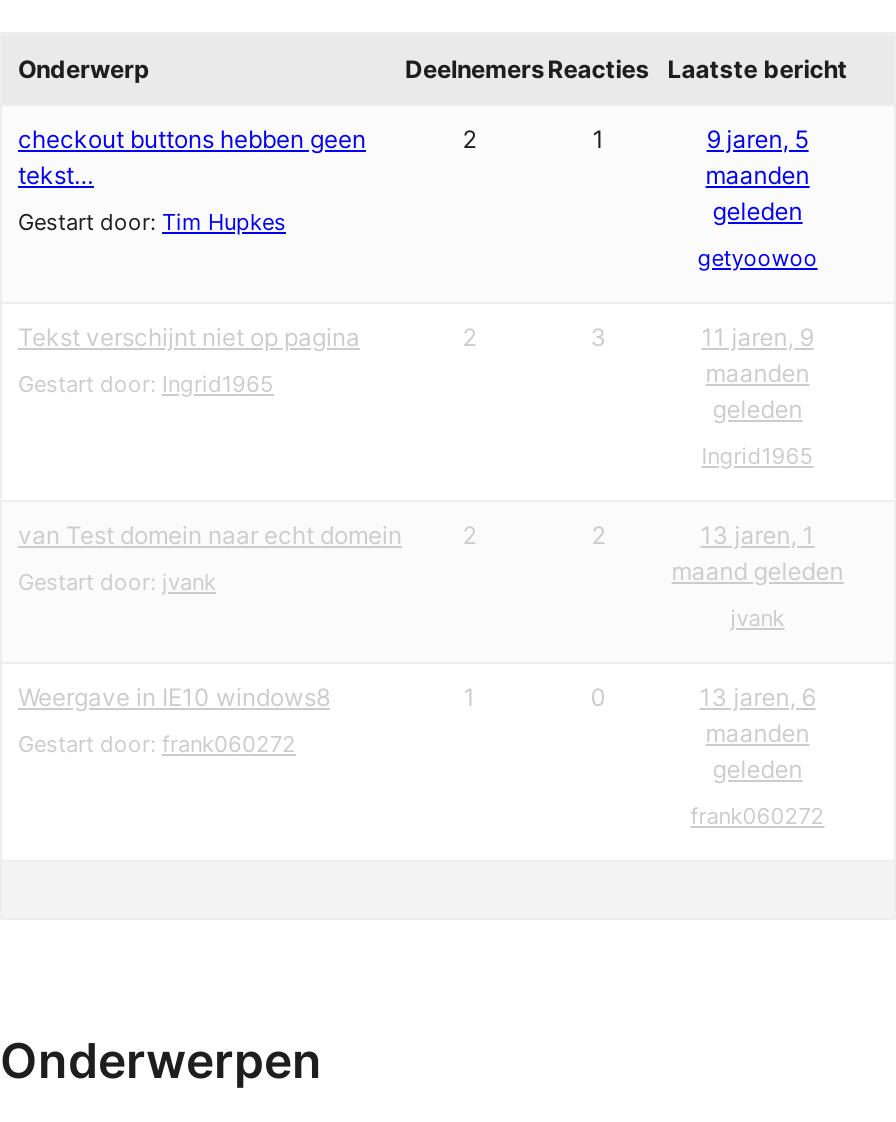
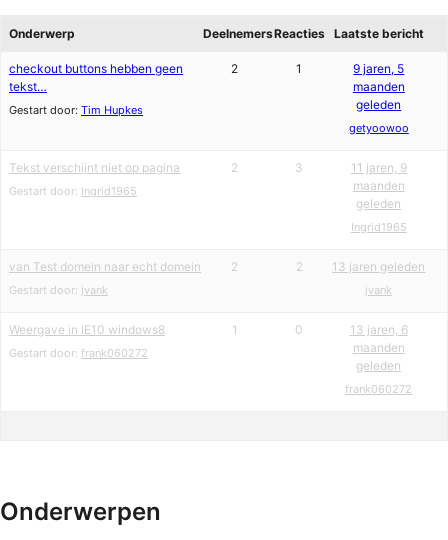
[672,520,844,586] 13 jaren, 1 | maand geleden -> [332,259,425,274] 13 jaren geleden

